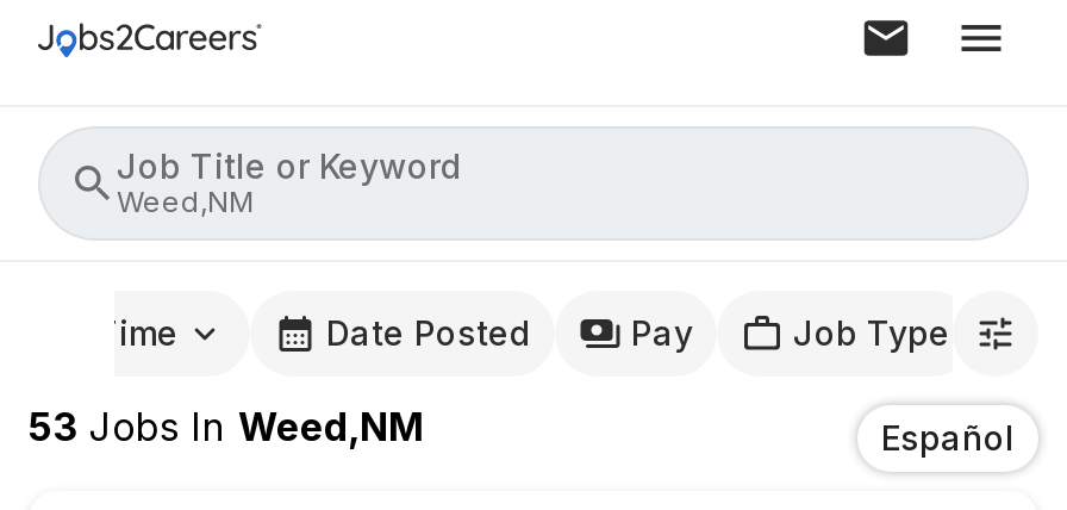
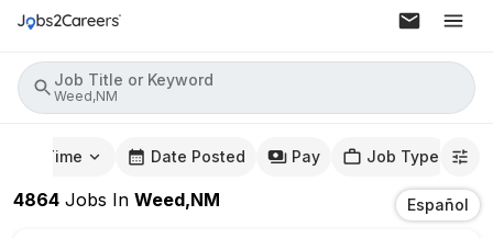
[29,403,424,450] 53 Jobs In Weed,NM -> [13,189,220,211] 4864 Jobs In Weed,NM

